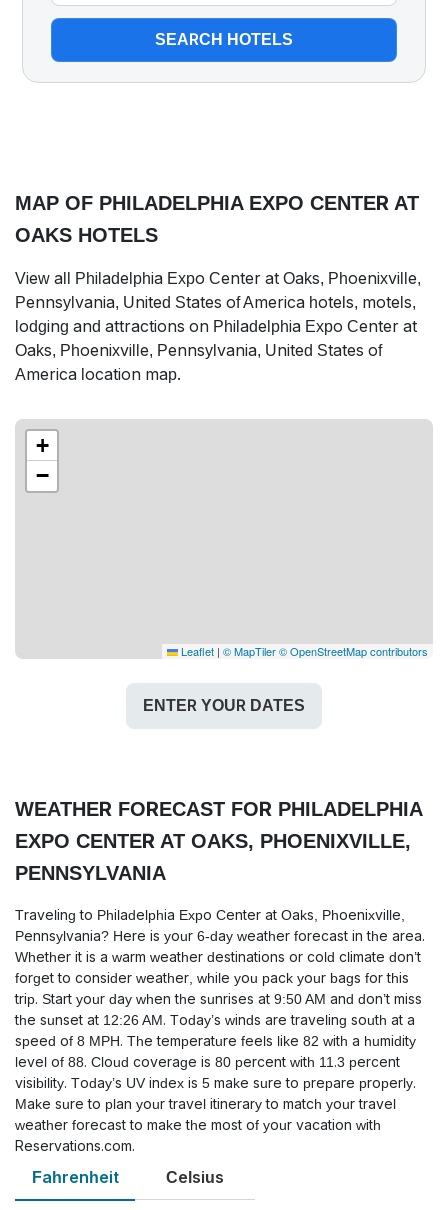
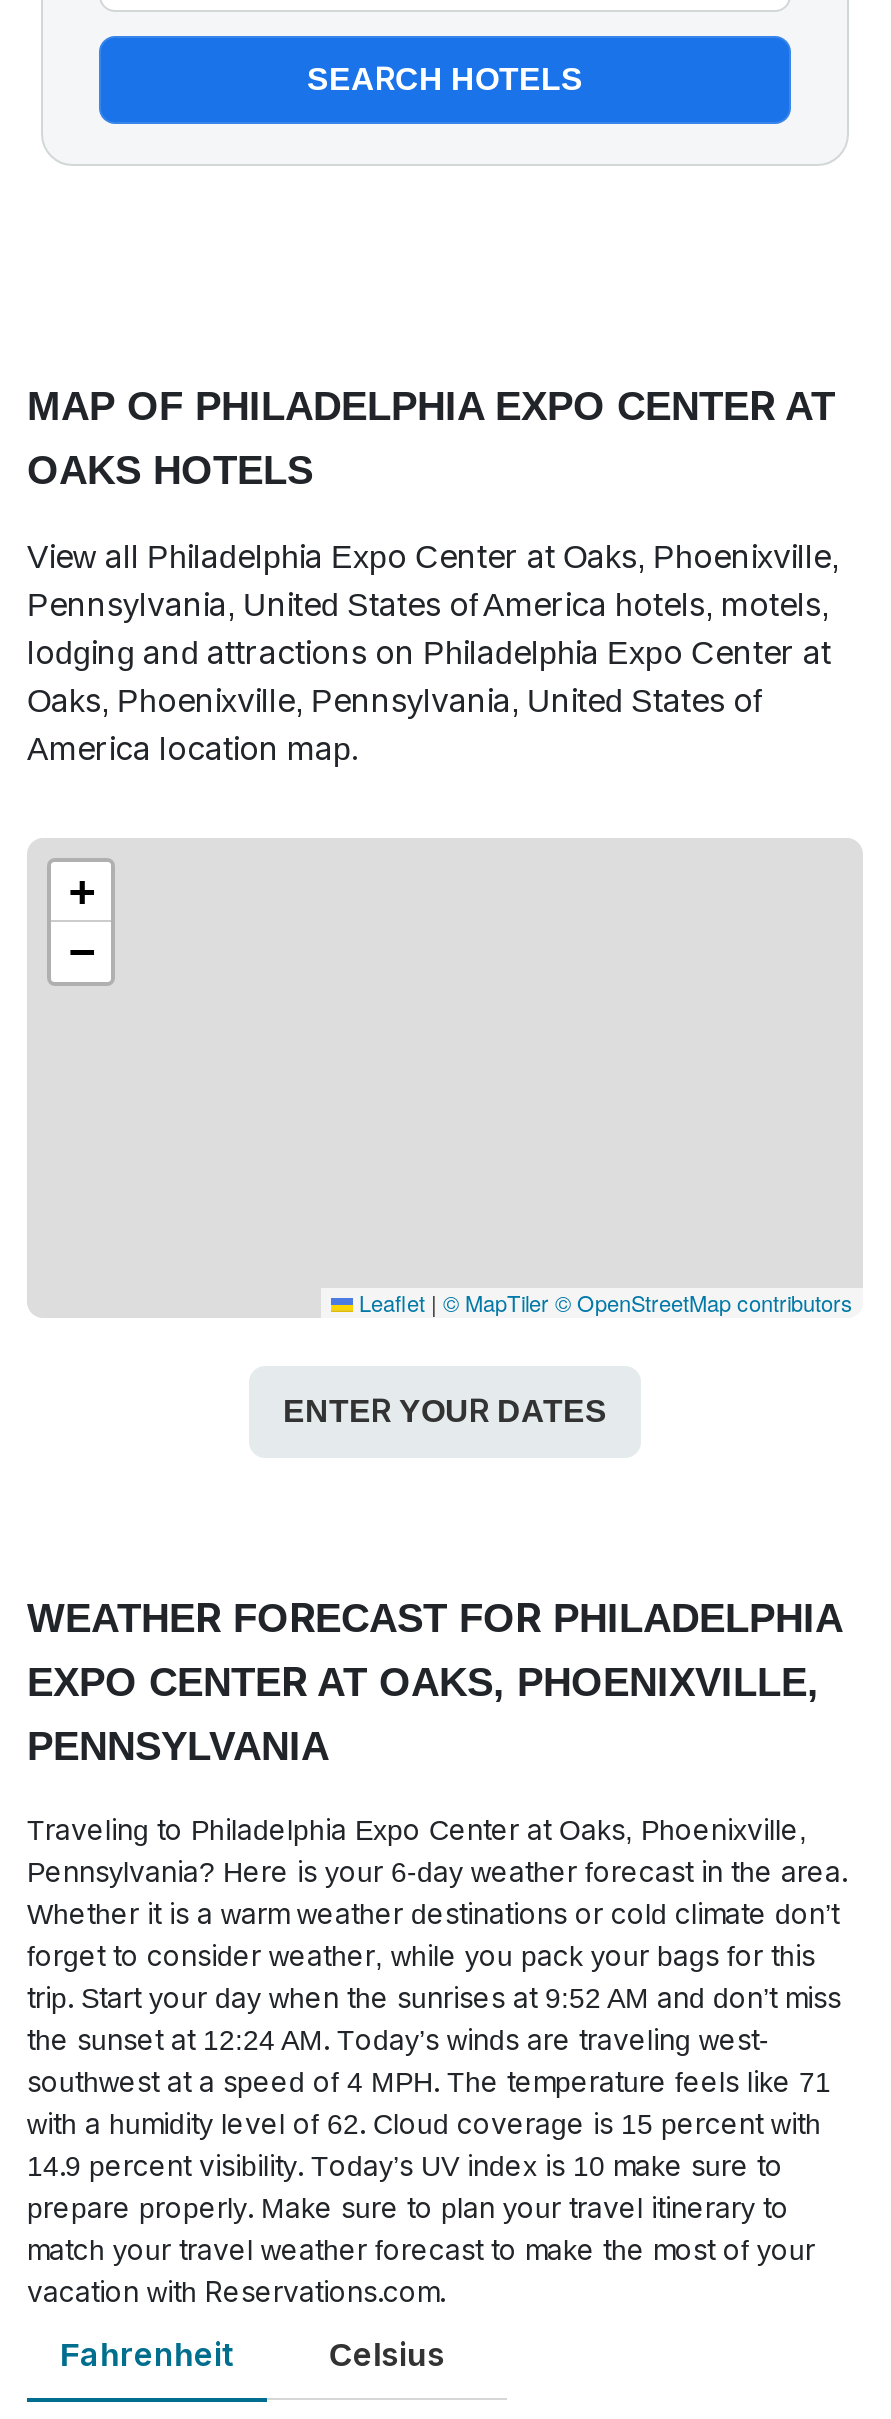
[15,991,422,1154] trip. Start your day when the sunrises at 9:50 AM and don’t miss | the sunset at 12:26 AM. Today’s winds are traveling south at a | speed of 8 MPH. The temperature feels like 82 with a humidity | level of 88. Cloud coverage is 80 percent with 11.3 percent | visibility. Today’s UV index is 5 make sure to prepare properly. | Make sure to plan your travel itinerary to match your travel | weather forecast to make the most of your vacation with | Reservations.com. -> [27,1982,841,2308] trip. Start your day when the sunrises at 9:52 AM and don’t miss | the sunset at 12:24 AM. Today’s winds are traveling west- | southwest at a speed of 4 MPH. The temperature feels like 71 | with a humidity level of 62. Cloud coverage is 15 percent with | 14.9 percent visibility. Today’s UV index is 10 make sure to | prepare properly. Make sure to plan your travel itinerary to | match your travel weather forecast to make the most of your | vacation with Reservations.com.

